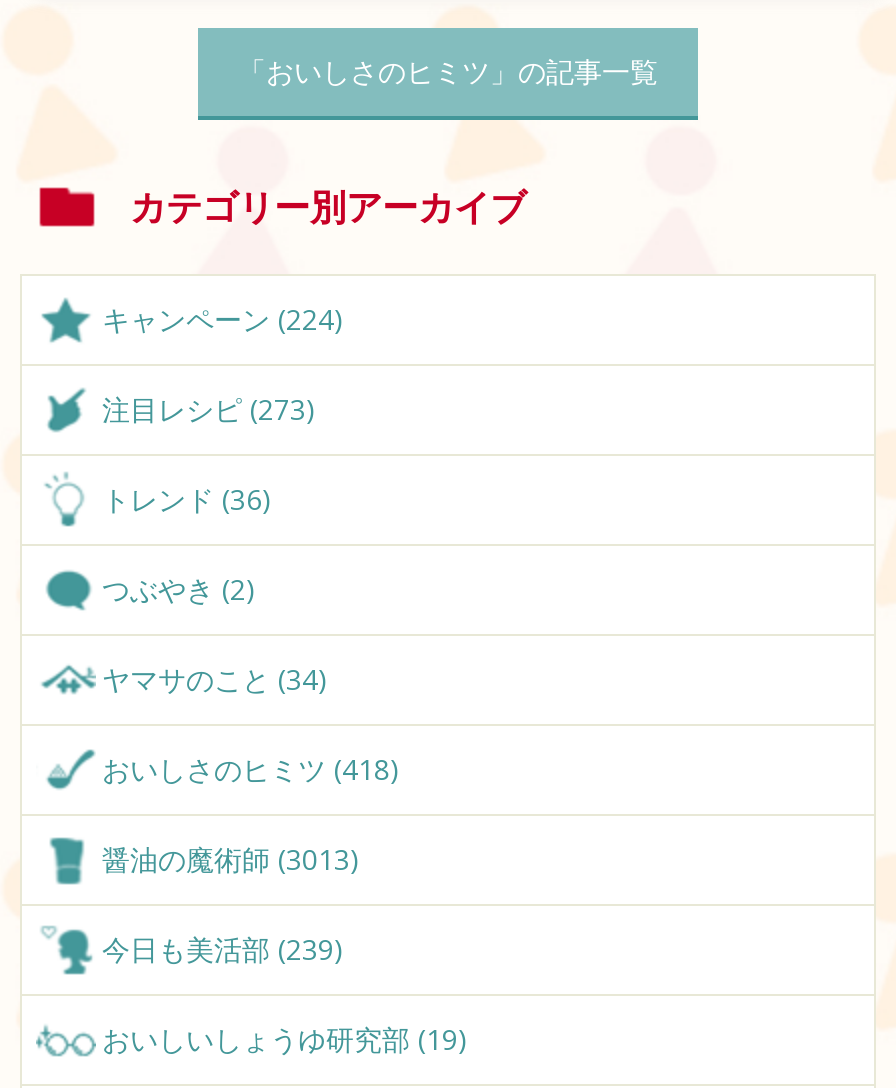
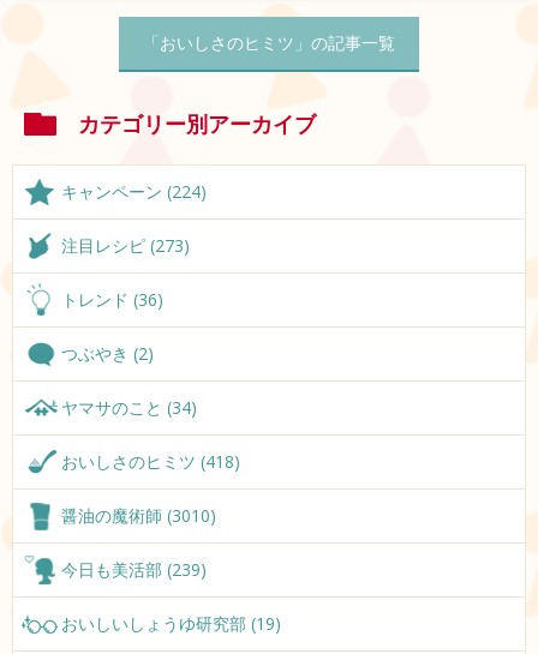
[102,840,360,878] 醤油の魔術師 (3013) -> [61,504,216,527] 醤油の魔術師 (3010)

